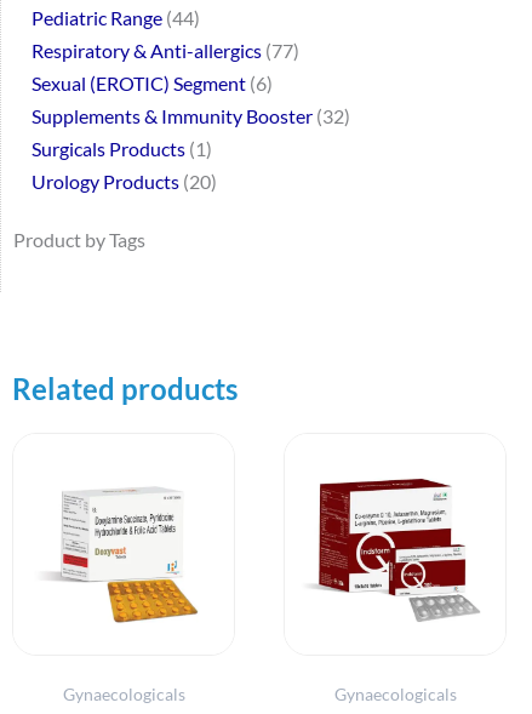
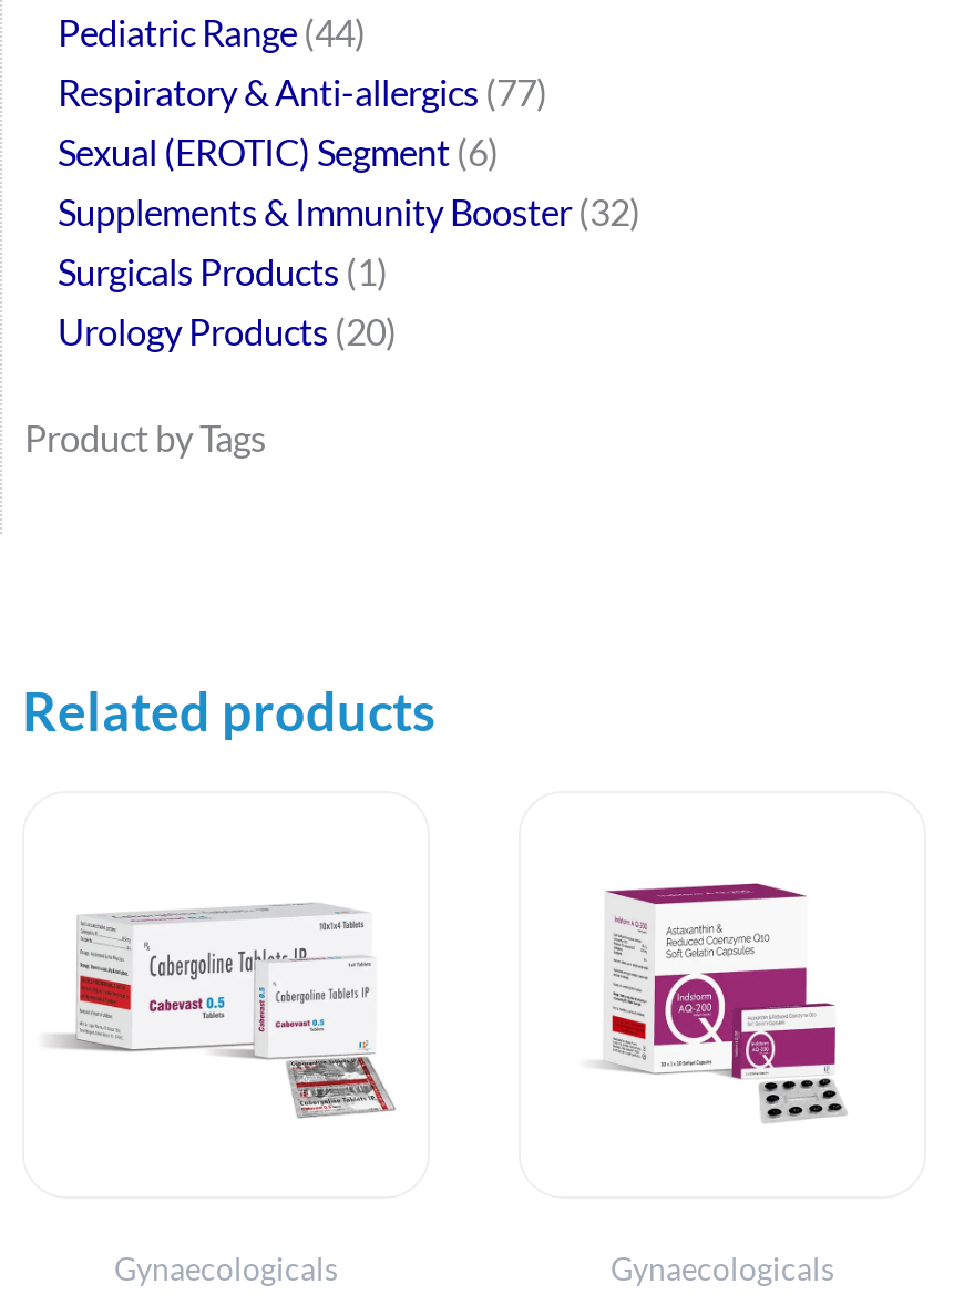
[314,478,480,622] [image] -> [570,875,875,1137] [image]
[29,489,214,624] [image] -> [44,893,397,1139] [image]

